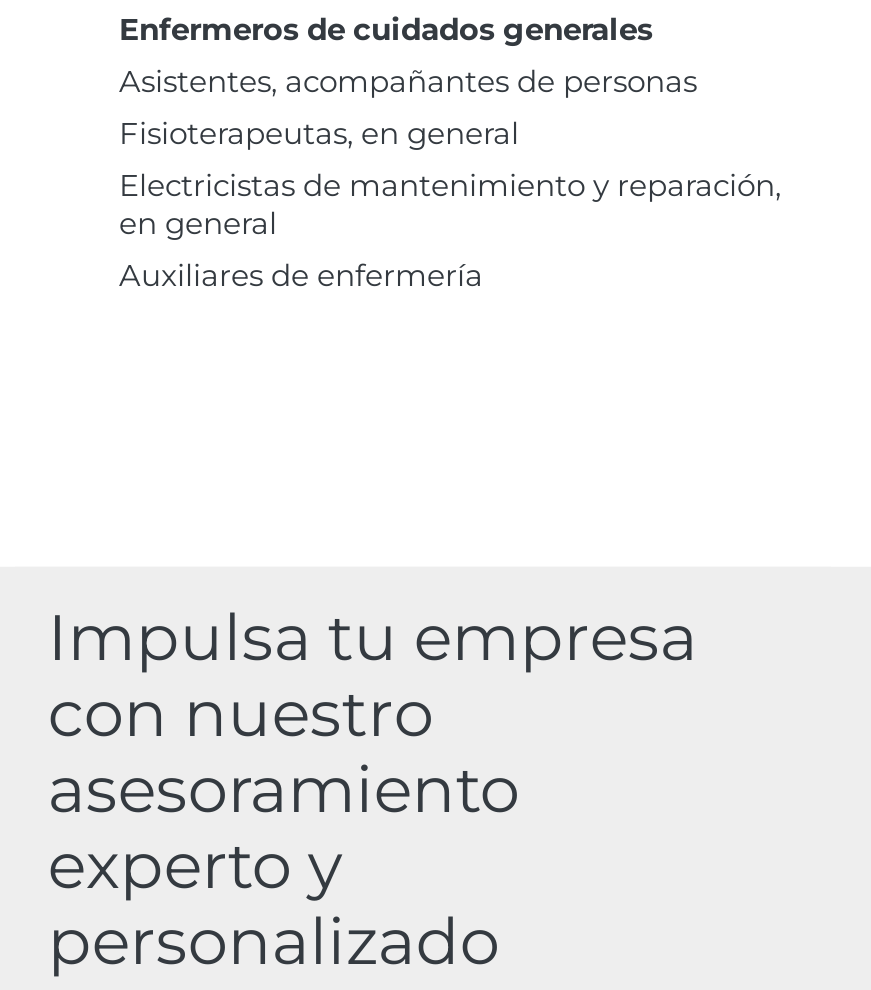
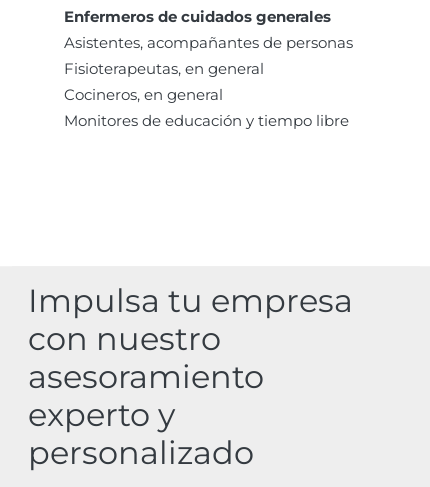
[119,166,781,294] Electricistas de mantenimiento y reparación, | en general | Auxiliares de enfermería -> [64,85,349,130] Cocineros, en general | Monitores de educación y tiempo libre

